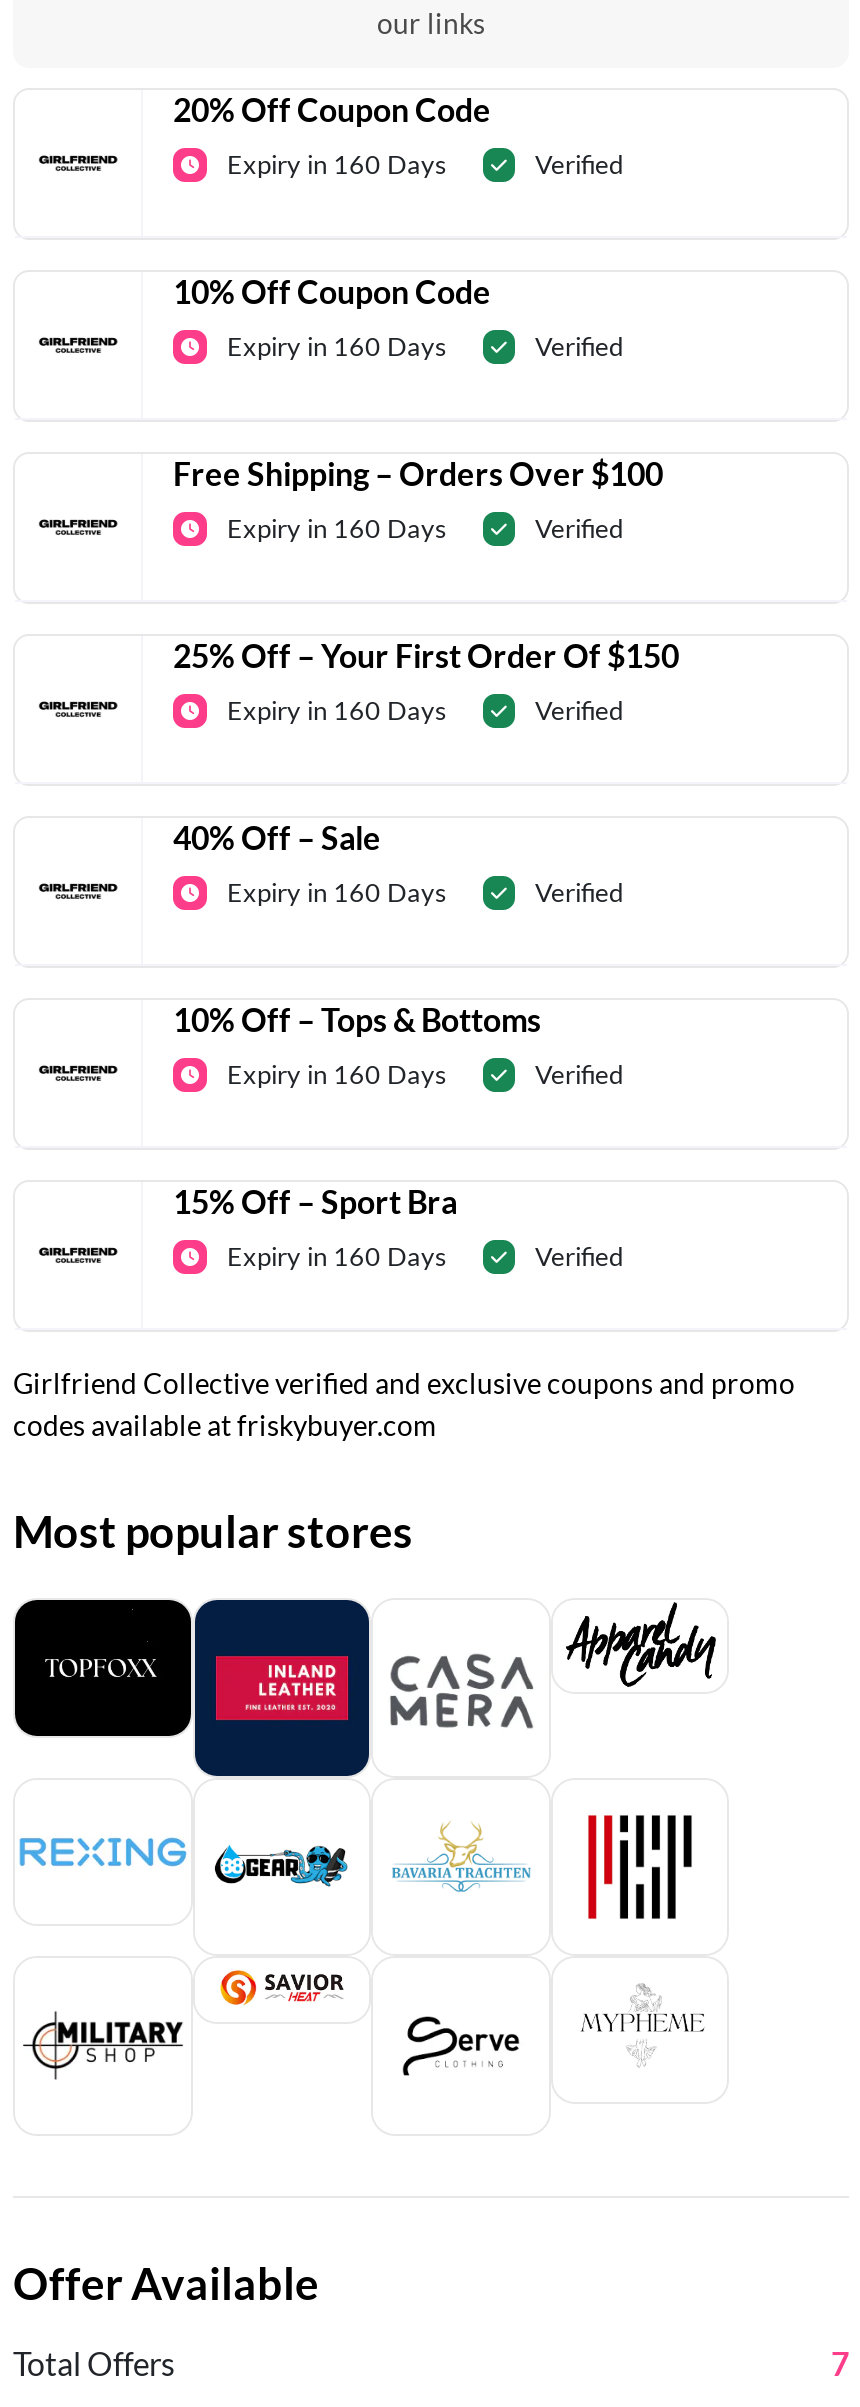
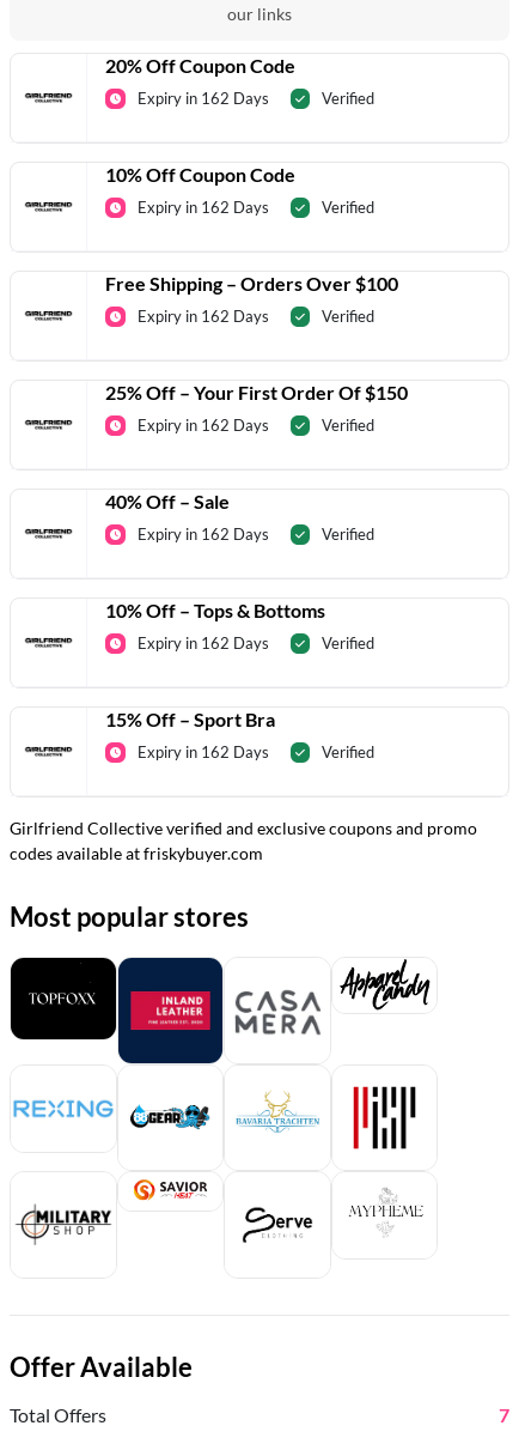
[227,148,447,180] Expiry in 160 Days -> [138,89,269,108] Expiry in 162 Days
[227,330,447,362] Expiry in 160 Days -> [138,198,269,217] Expiry in 162 Days
[227,512,447,544] Expiry in 160 Days -> [138,307,269,326] Expiry in 162 Days
[227,694,447,726] Expiry in 160 Days -> [138,415,269,435] Expiry in 162 Days
[227,876,447,908] Expiry in 160 Days -> [138,524,269,544] Expiry in 162 Days
[227,1058,447,1090] Expiry in 160 Days -> [138,633,269,653] Expiry in 162 Days
[227,1240,447,1272] Expiry in 160 Days -> [138,742,269,762] Expiry in 162 Days

